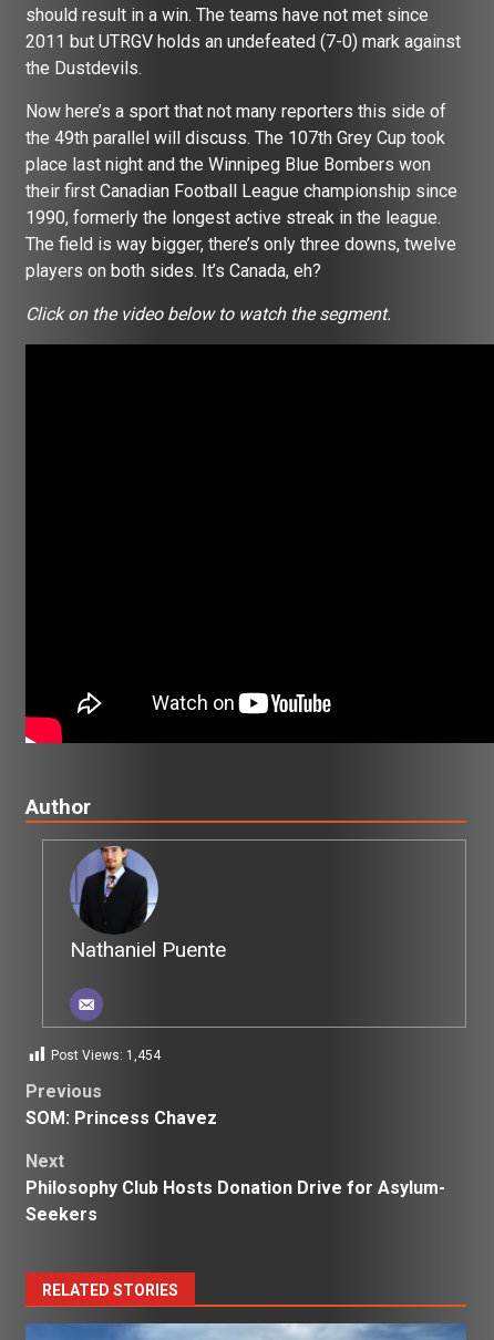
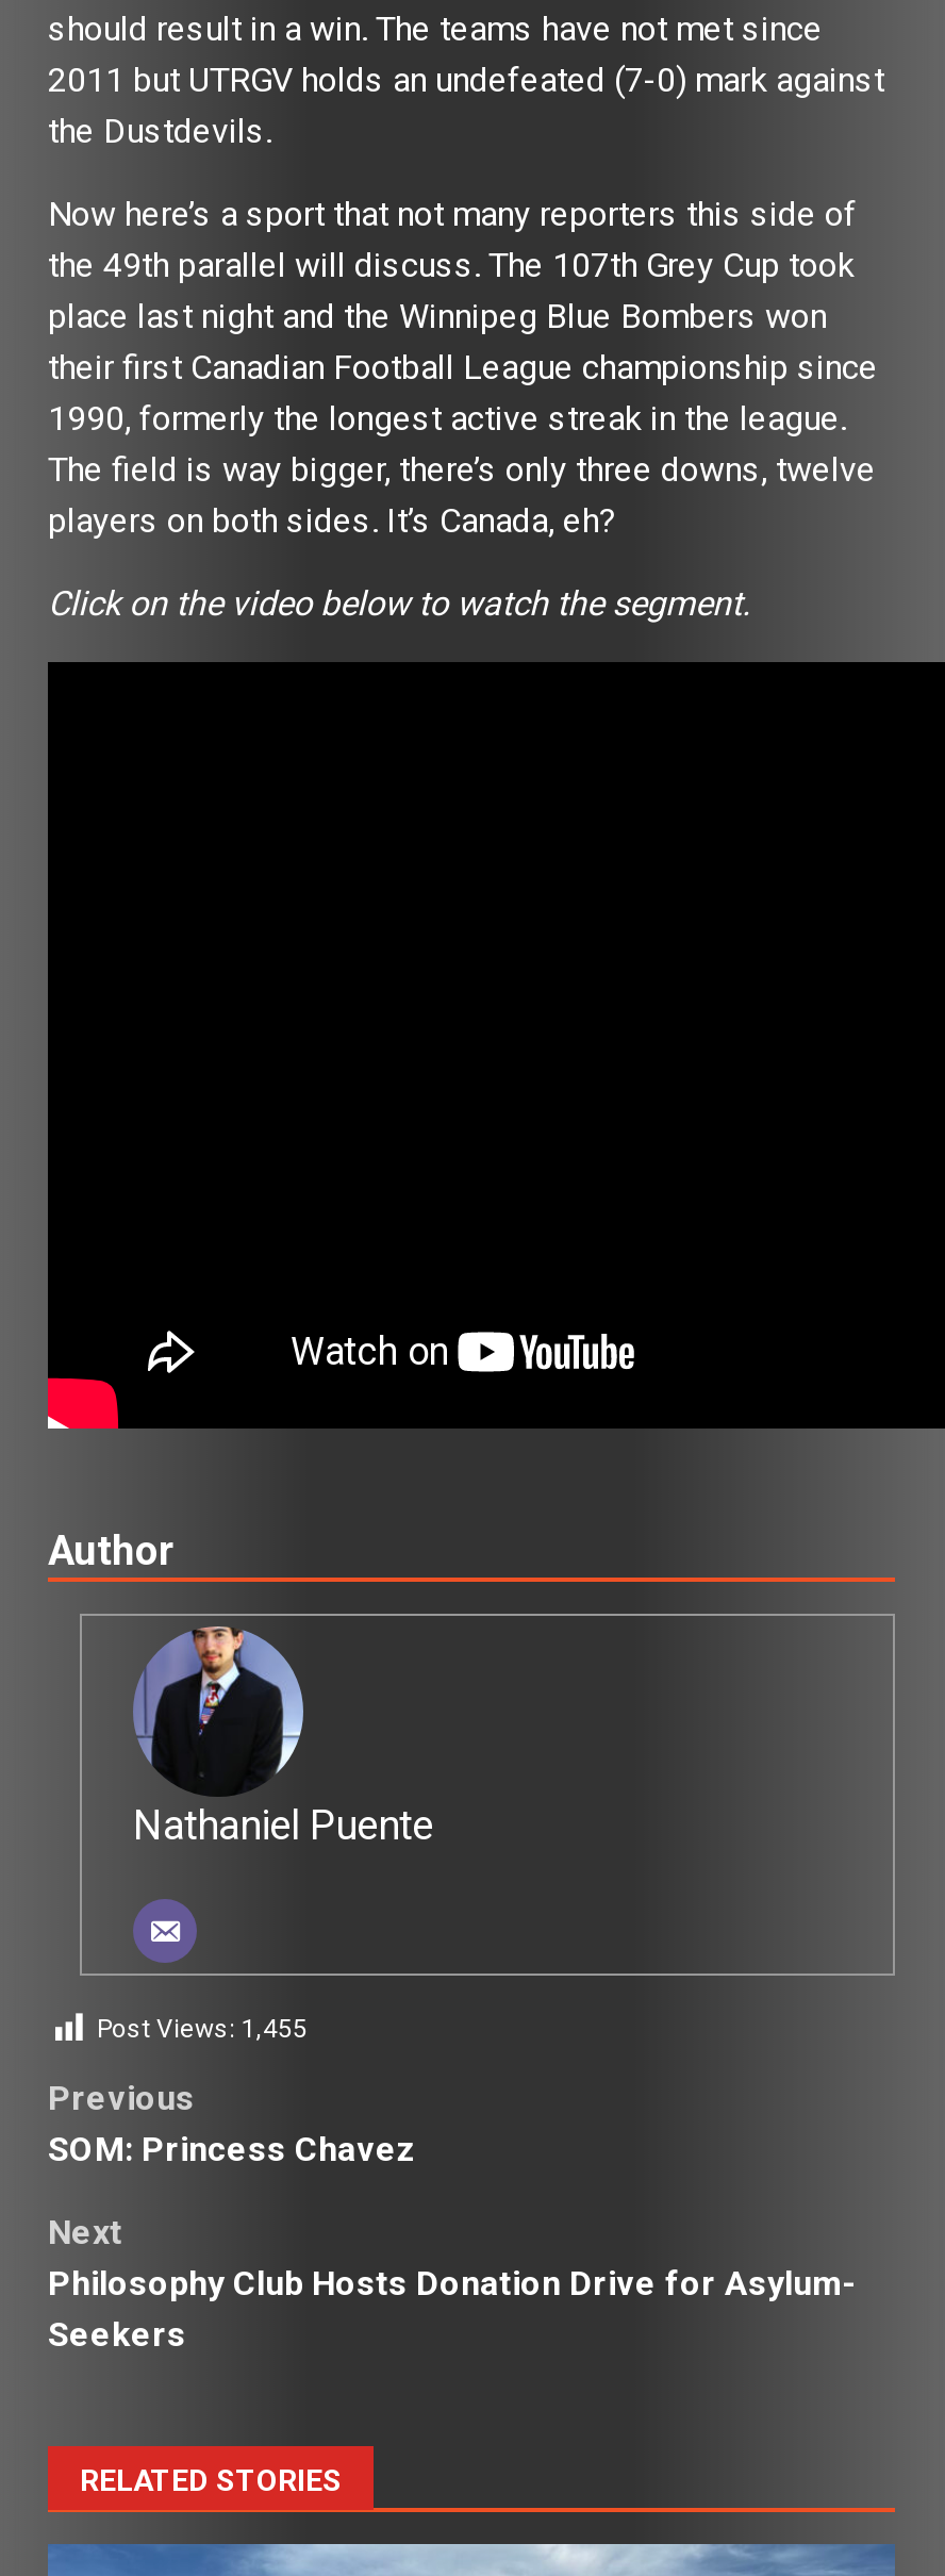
[51,1048,161,1063] Post Views: 1,454 -> [97,2014,308,2044] Post Views: 1,455

